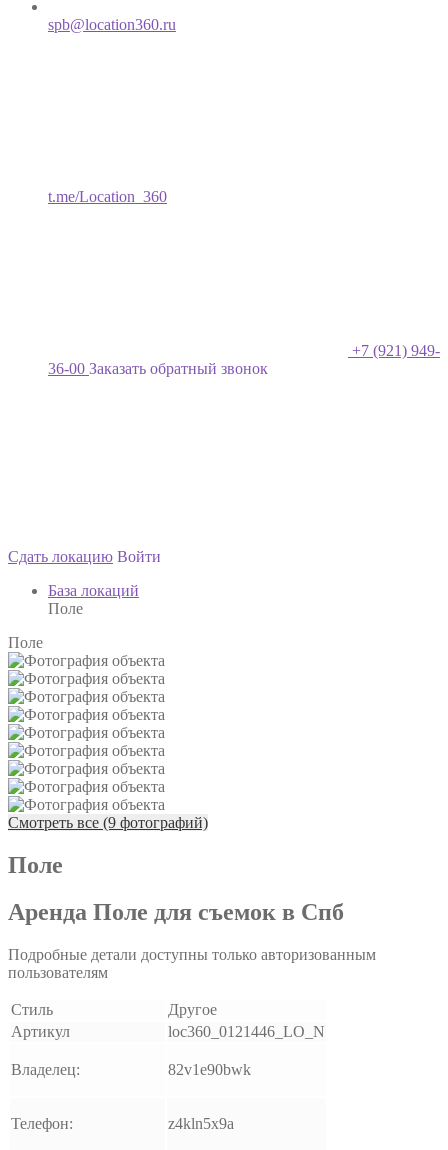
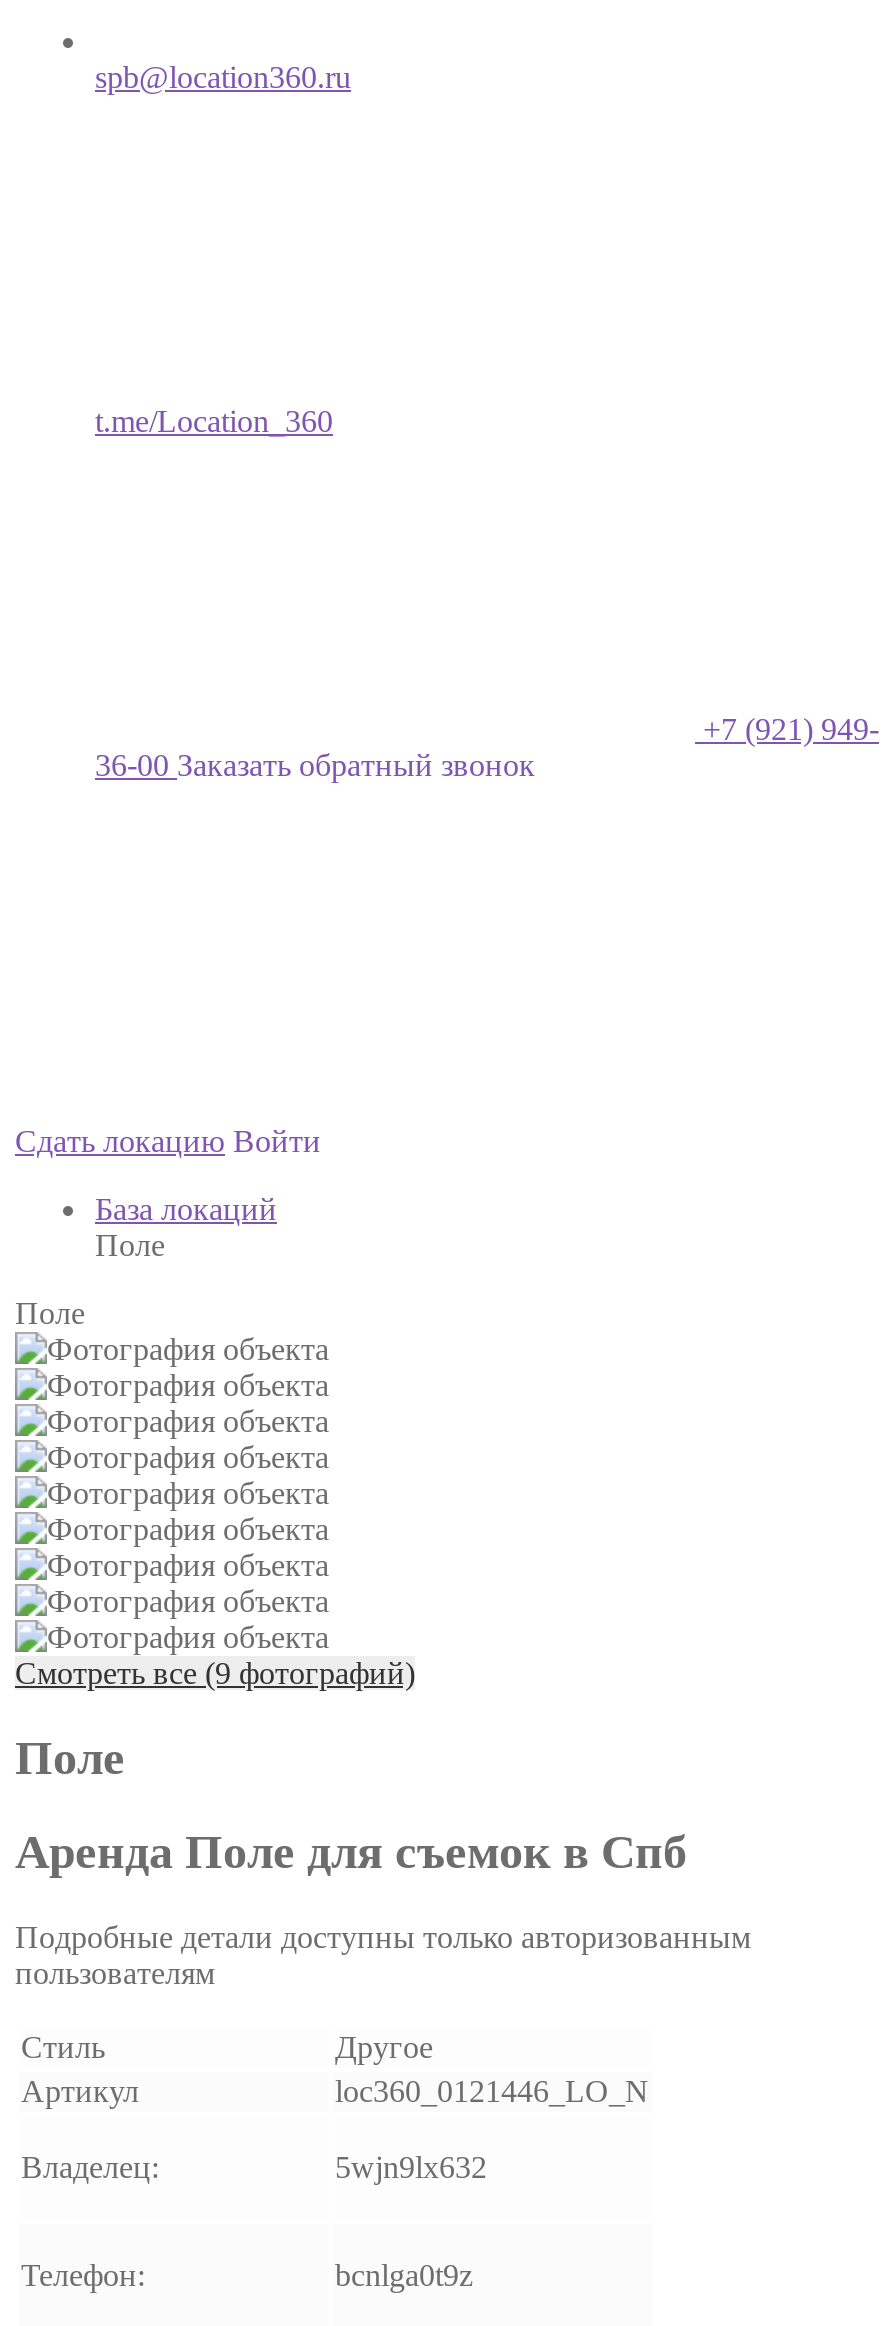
[168,1061,251,1078] 82v1e90bwk -> [335,2149,487,2183] 5wjn9lx632
[168,1115,234,1132] z4kln5x9a -> [335,2257,473,2291] bcnlga0t9z

